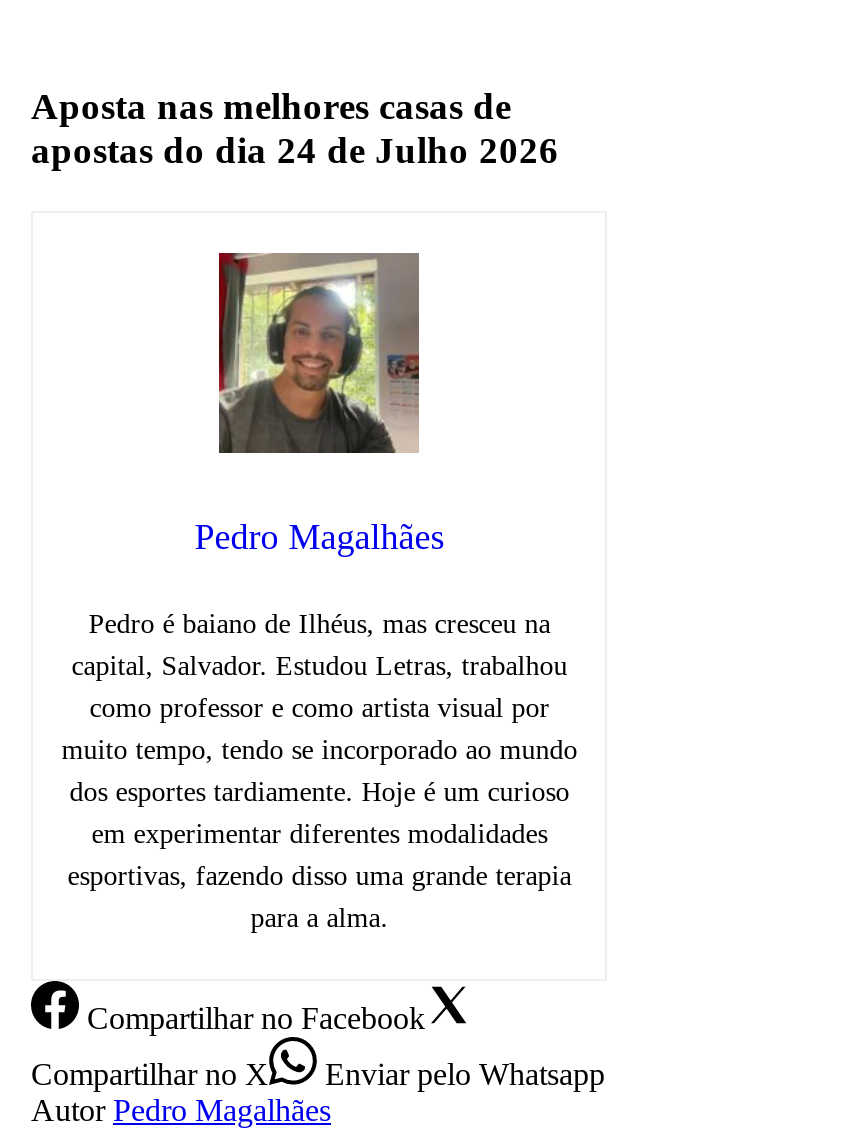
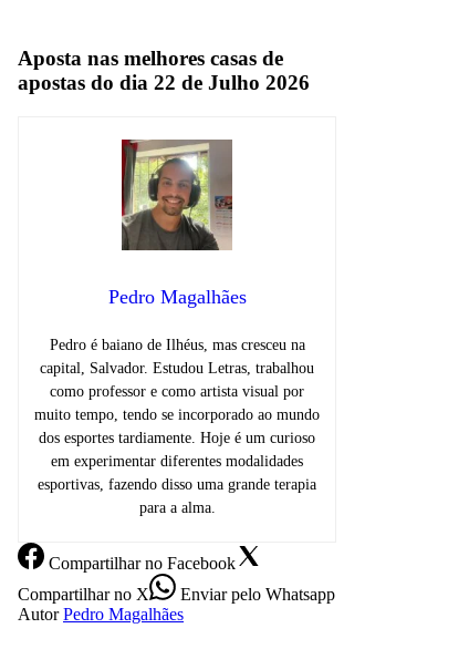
[31,129,559,171] apostas do dia 24 de Julho 2026 -> [18,71,310,94] apostas do dia 22 de Julho 2026

